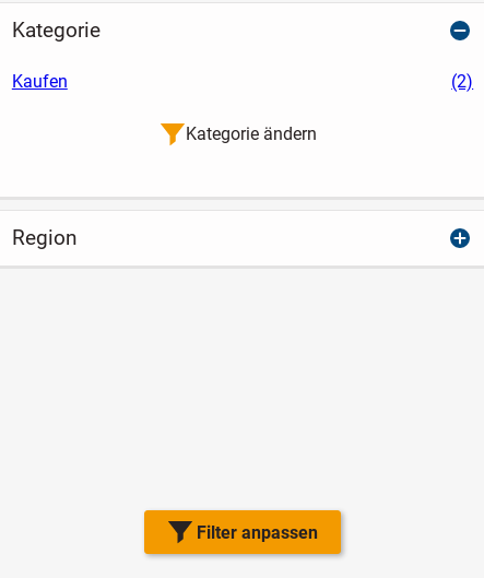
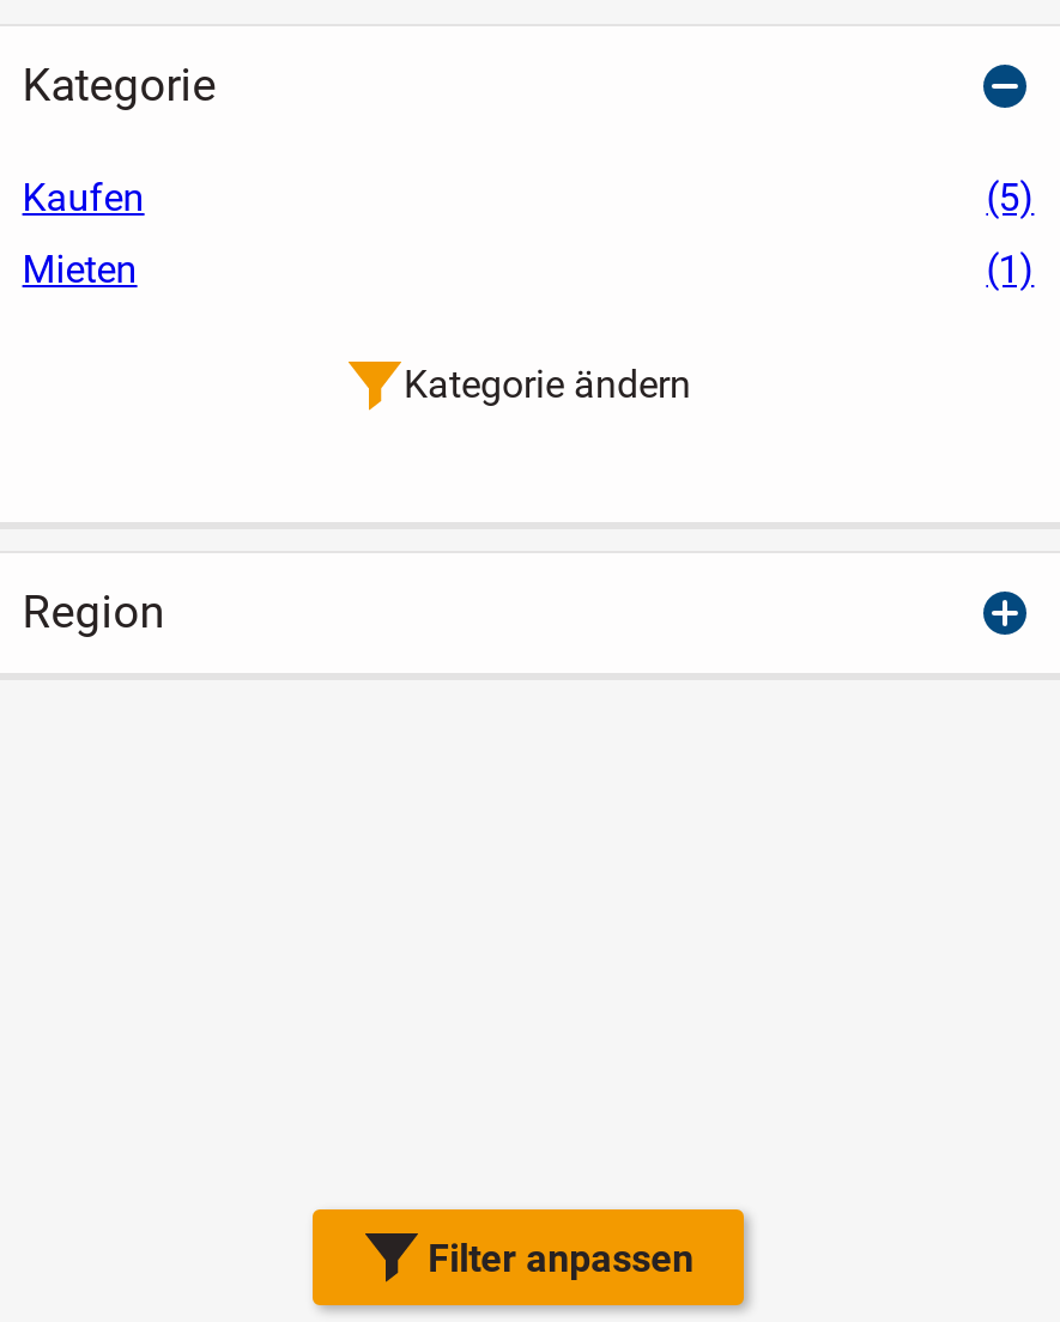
[451,71,473,91] (2) -> [22,174,1034,291] (5) | Mieten | (1)

